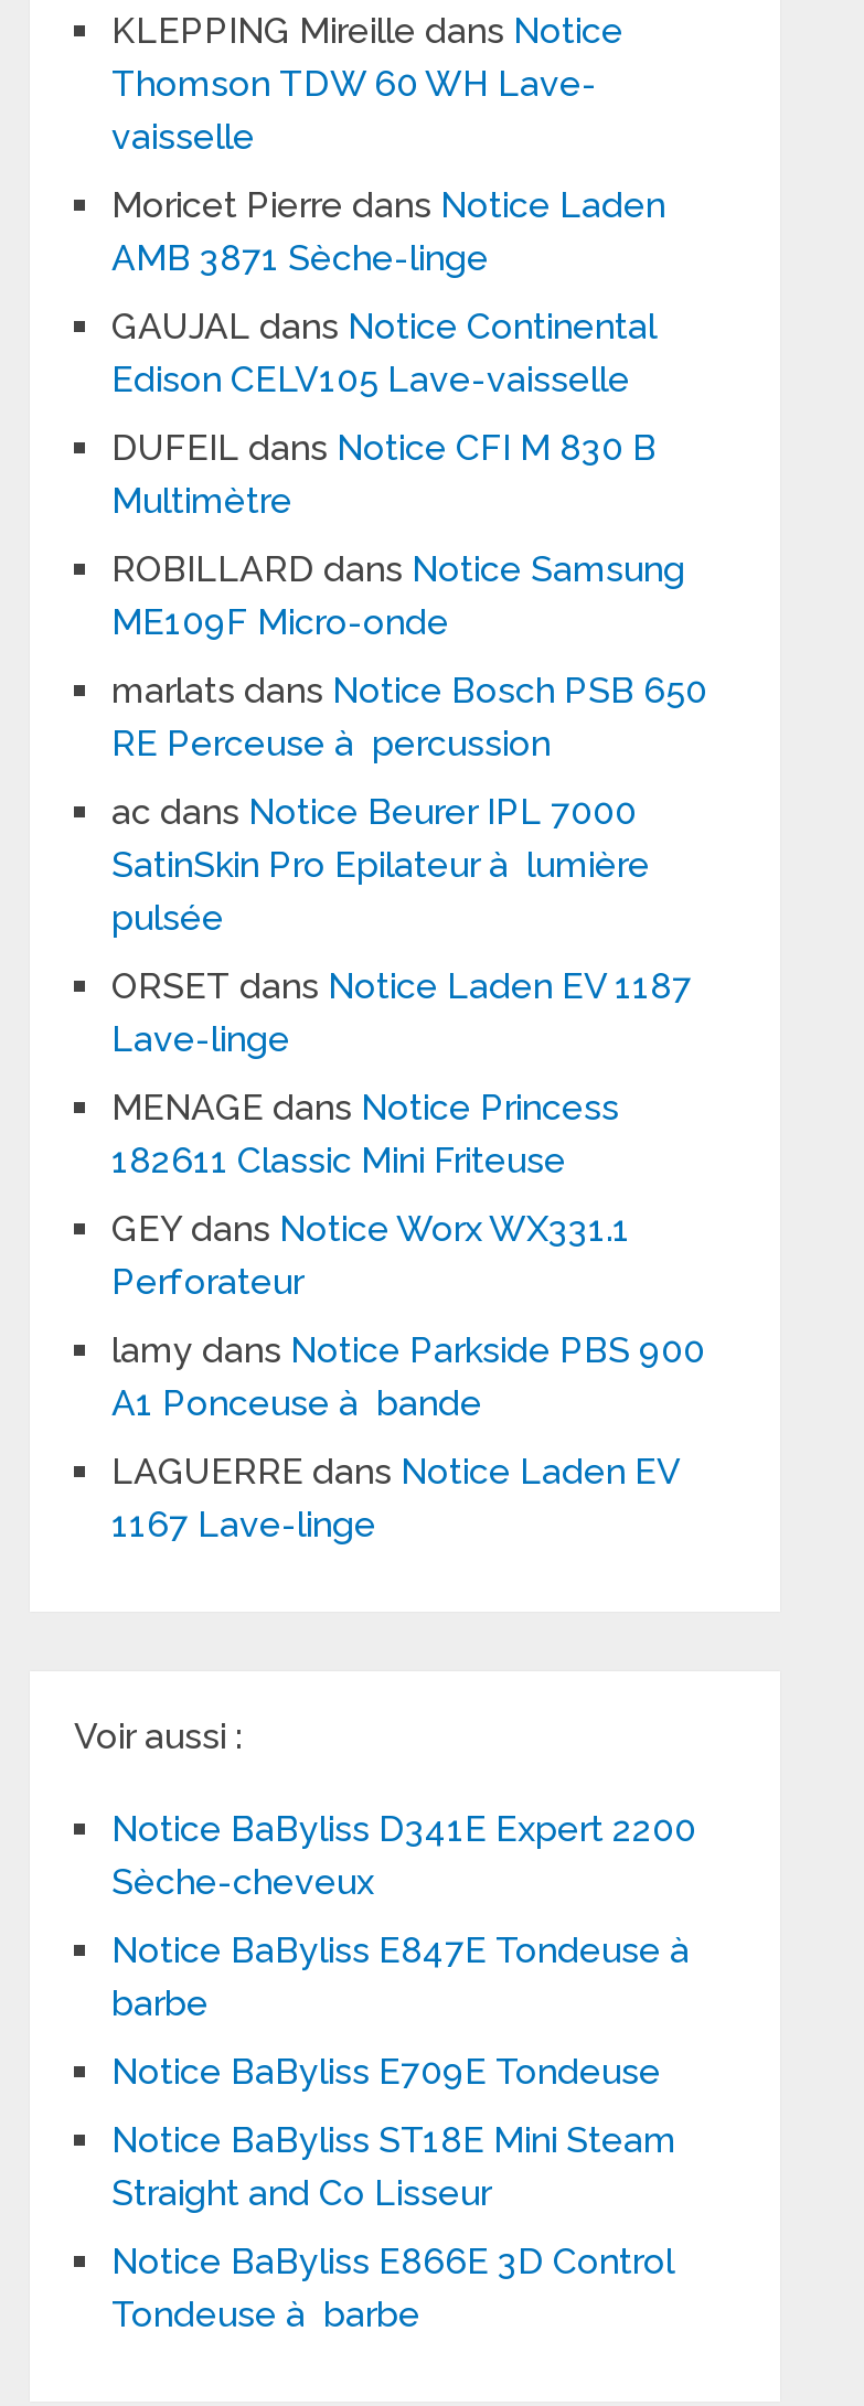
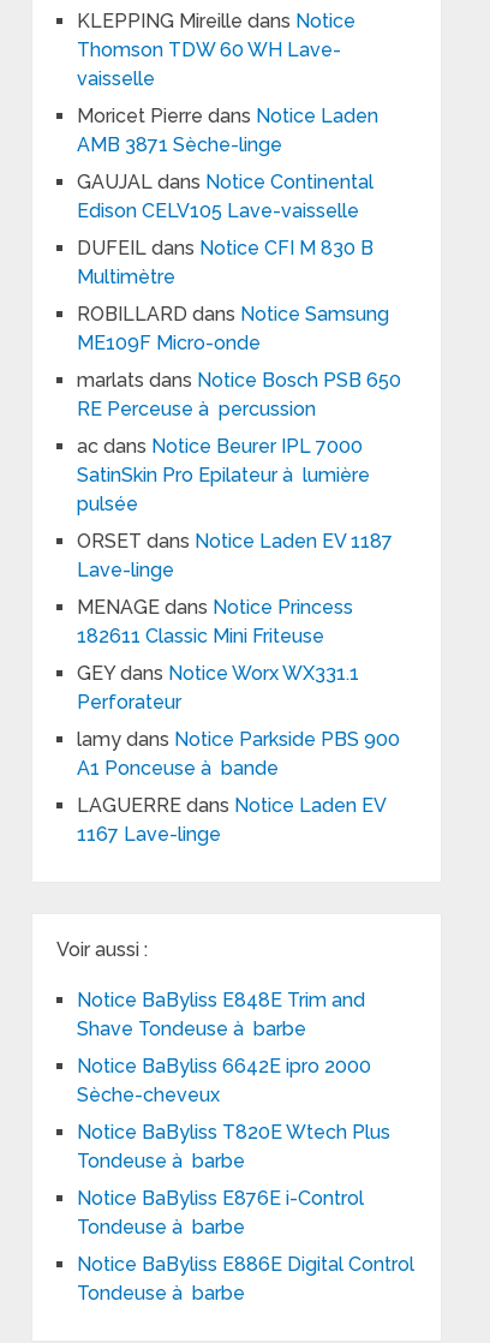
[111,1808,696,1850] Notice BaByliss D341E Expert 2200 -> [77,989,371,1078] Notice BaByliss E848E Trim and | Shave Tondeuse à barbe | Notice BaByliss 6642E ipro 2000
moved [111,1861,374,1903] -> [77,1084,220,1106]: Sèche-cheveux
[111,1929,698,2282] Notice BaByliss E847E Tondeuse à | barbe | Notice BaByliss E709E Tondeuse | Notice BaByliss ST18E Mini Steam | Straight and Co Lisseur | Notice BaByliss E866E 3D Control -> [77,1121,414,1276] Notice BaByliss T820E Wtech Plus | Tondeuse à barbe | Notice BaByliss E876E i-Control | Tondeuse à barbe | Notice BaByliss E886E Digital Control

